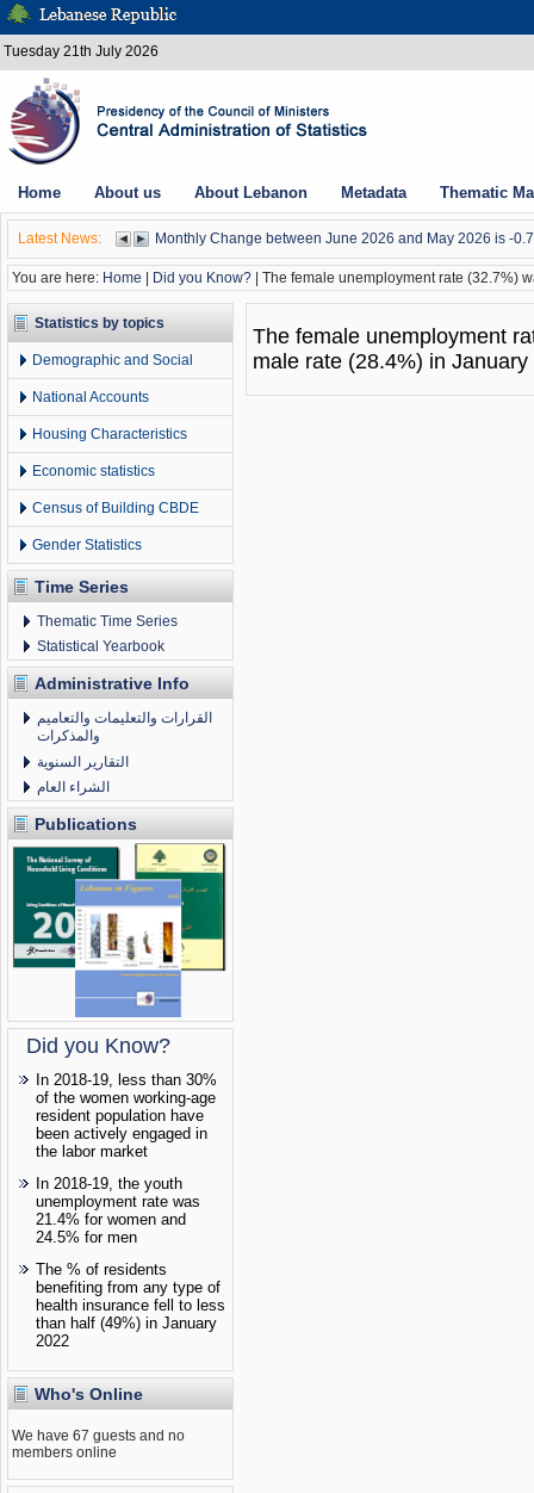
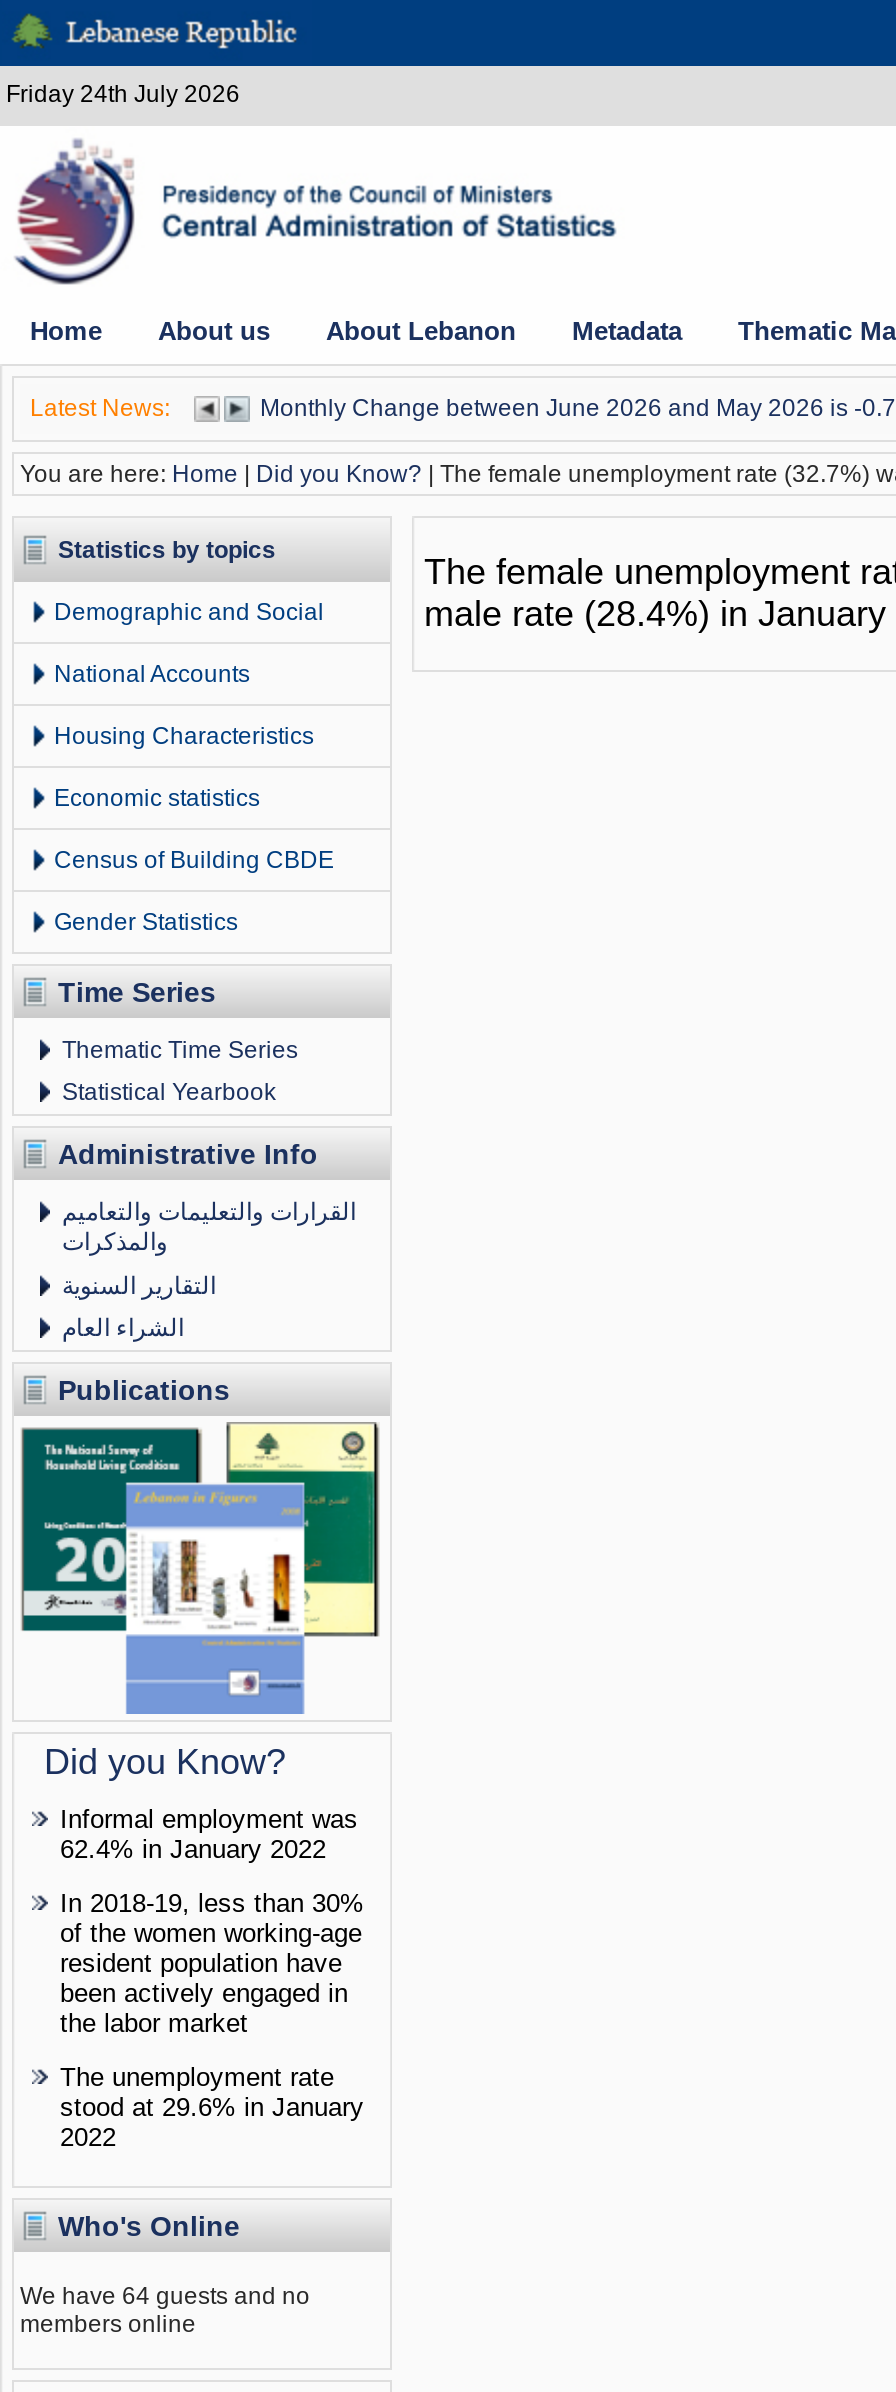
[4,43,159,60] Tuesday 21th July 2026 -> [6,80,240,108] Friday 24th July 2026
none -> [60,1804,358,1864] Informal employment was | 62.4% in January 2022
moved [36,1071,217,1160] -> [60,1888,364,2038]: In 2018-19, less than 30% | of the women working-age | resident population have | been actively engaged in | the labor market
[36,1175,225,1332] In 2018-19, the youth | unemployment rate was | 21.4% for women and | 24.5% for men | The % of residents | benefiting from any type of | health insurance fell to less | than half (49%) in January -> [60,2062,364,2122] The unemployment rate | stood at 29.6% in January
[12,1427,185,1444] We have 67 guests and no -> [20,2282,310,2310] We have 64 guests and no

